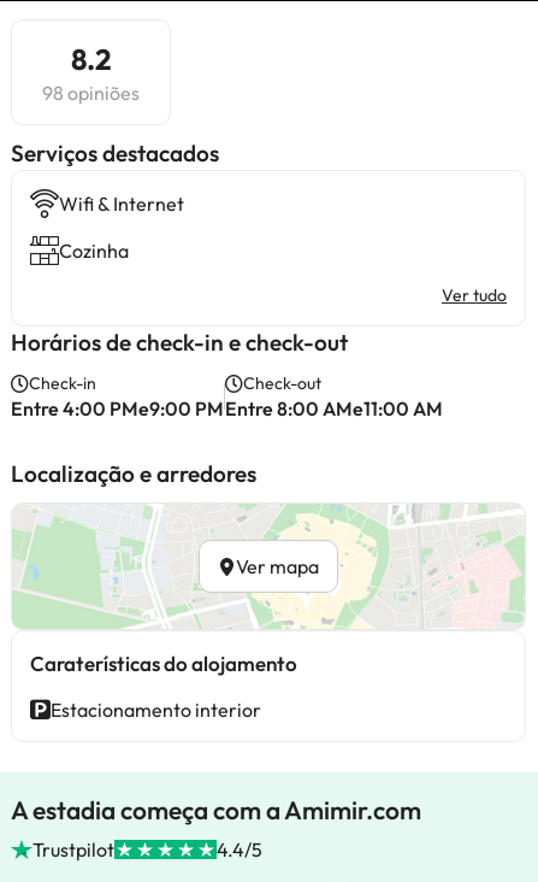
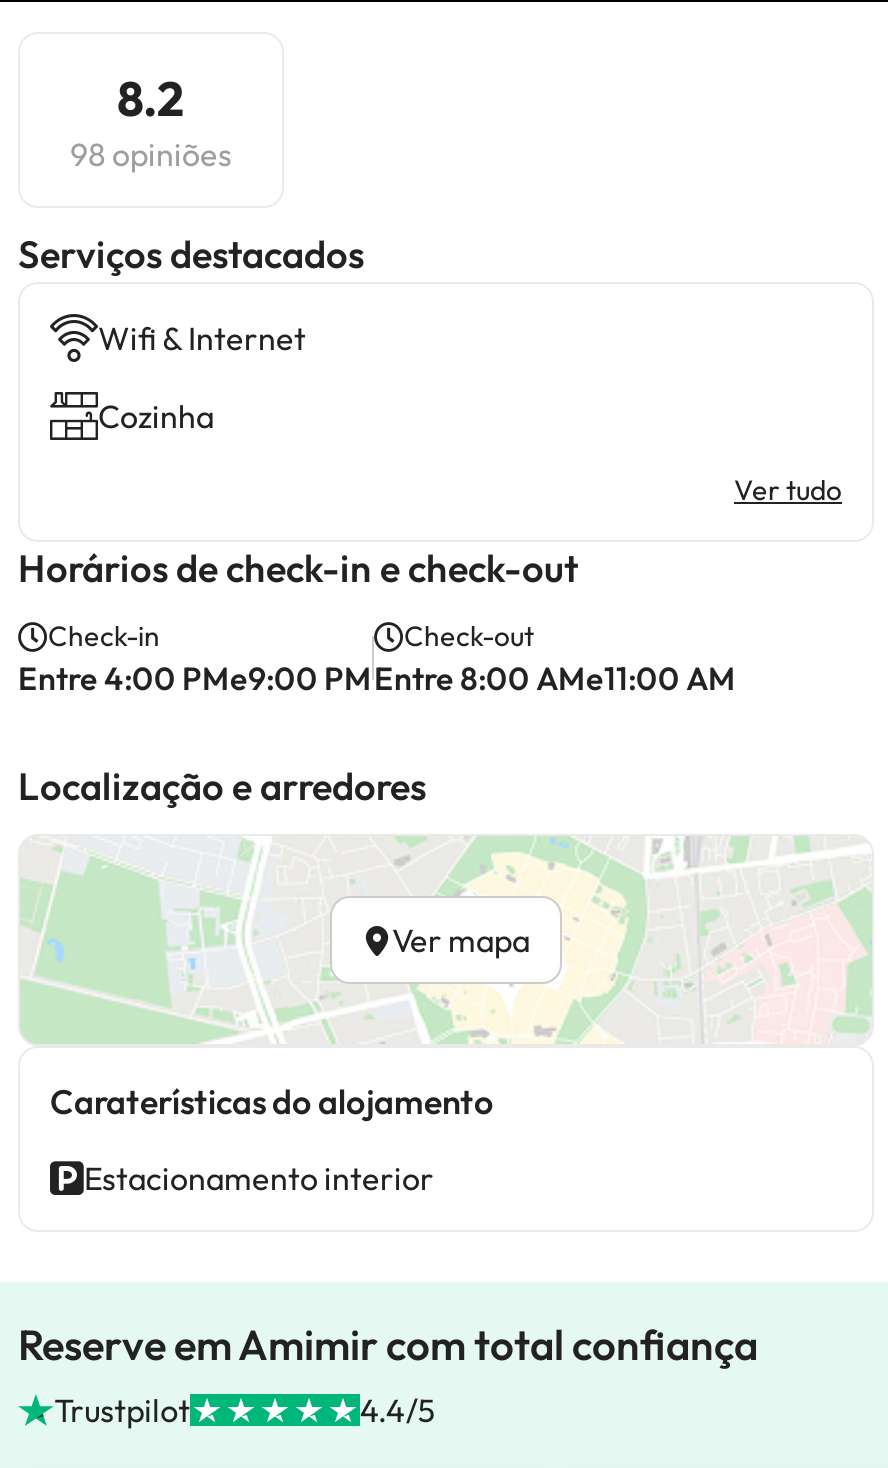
[11,794,421,825] A estadia começa com a Amimir.com -> [18,1318,758,1370] Reserve em Amimir com total confiança

